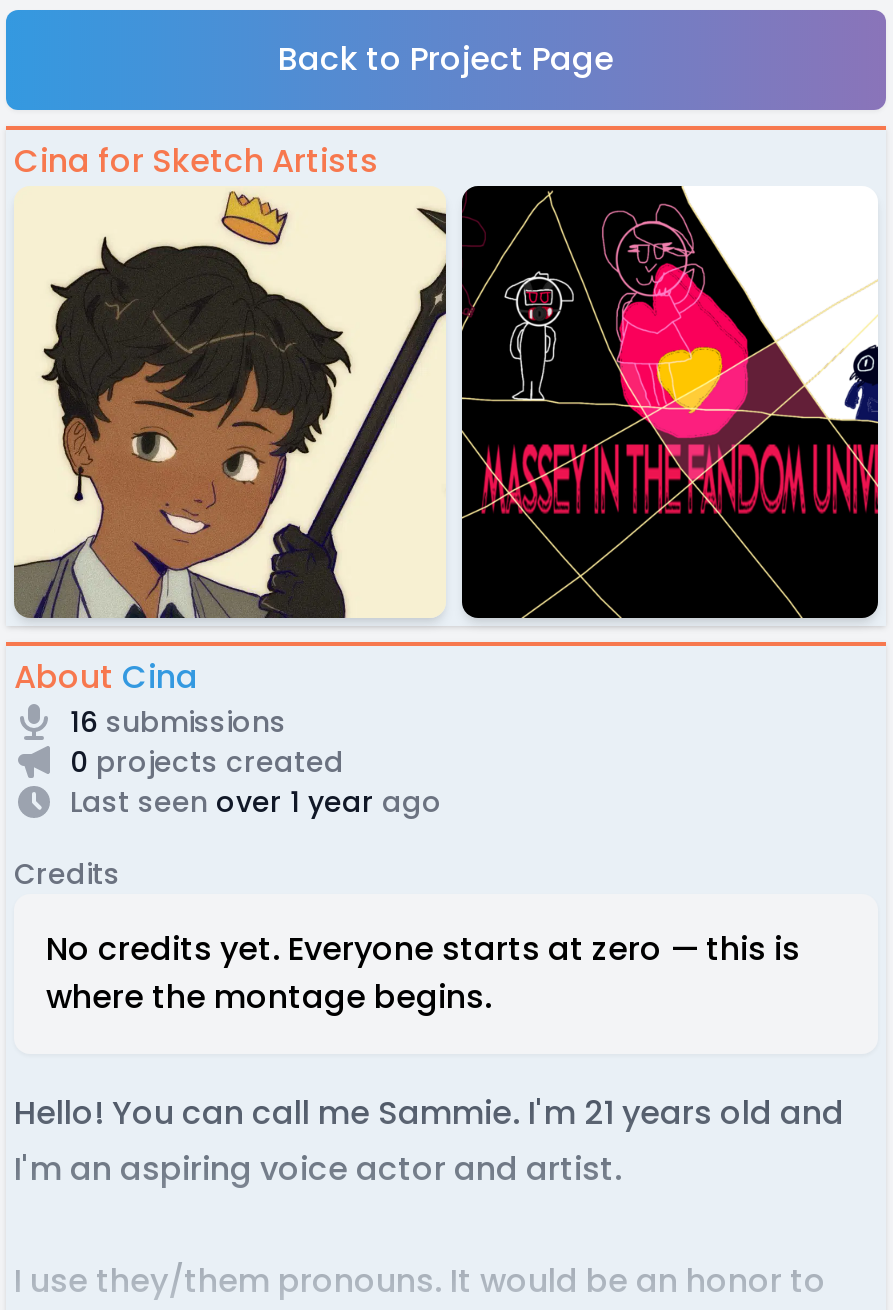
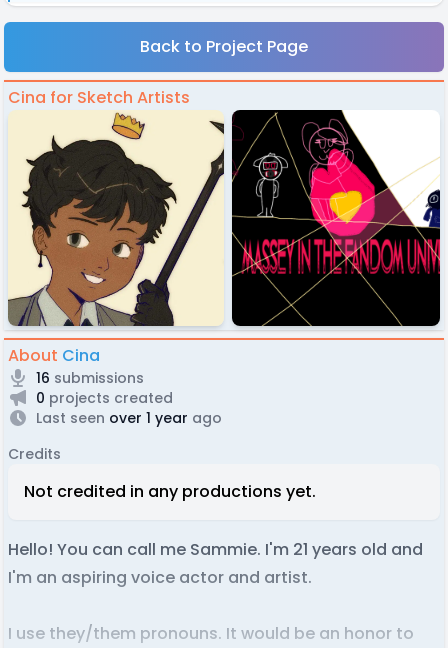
[46,926,800,1020] No credits yet. Everyone starts at zero — this is | where the montage begins. -> [24,480,316,503] Not credited in any productions yet.

